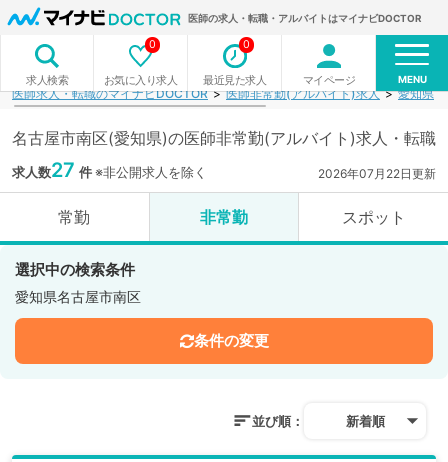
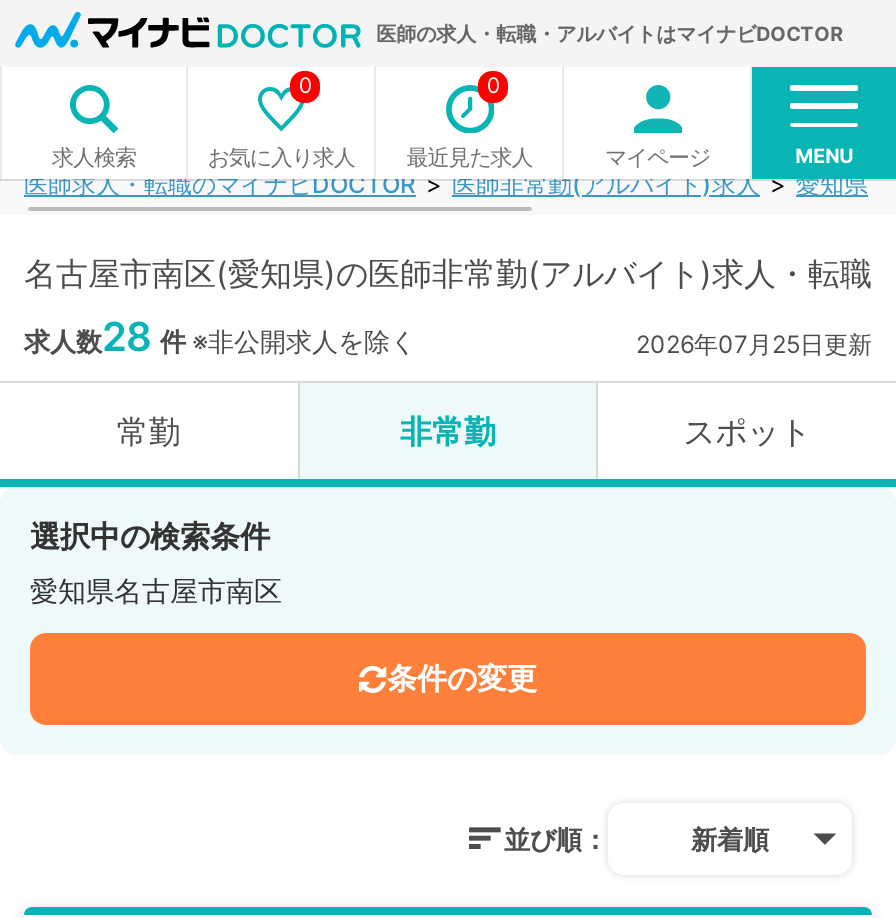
[12,158,207,182] 求人数27 件※非公開求人を除く -> [24,313,416,361] 求人数28 件※非公開求人を除く
[318,166,436,181] 2026年07月22日更新 -> [636,329,872,359] 2026年07月25日更新

